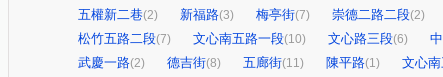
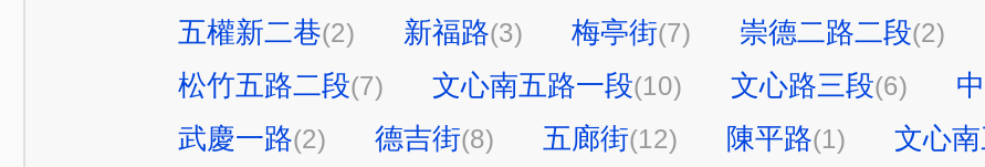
[243,55,304,70] 五廊街(11) -> [543,122,678,155] 五廊街(12)

